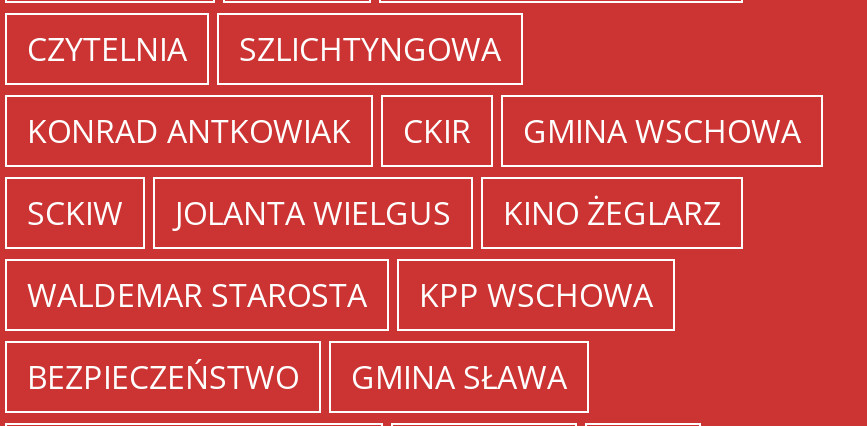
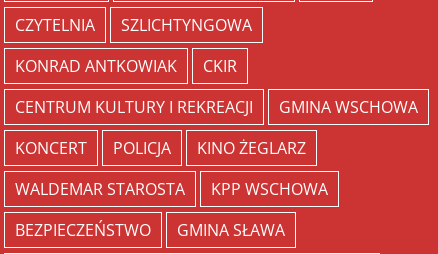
none -> [15,96,253,118] CENTRUM KULTURY I REKREACJI
[27,192,451,236] SCKIW | JOLANTA WIELGUS -> [15,137,171,159] KONCERT | POLICJA

